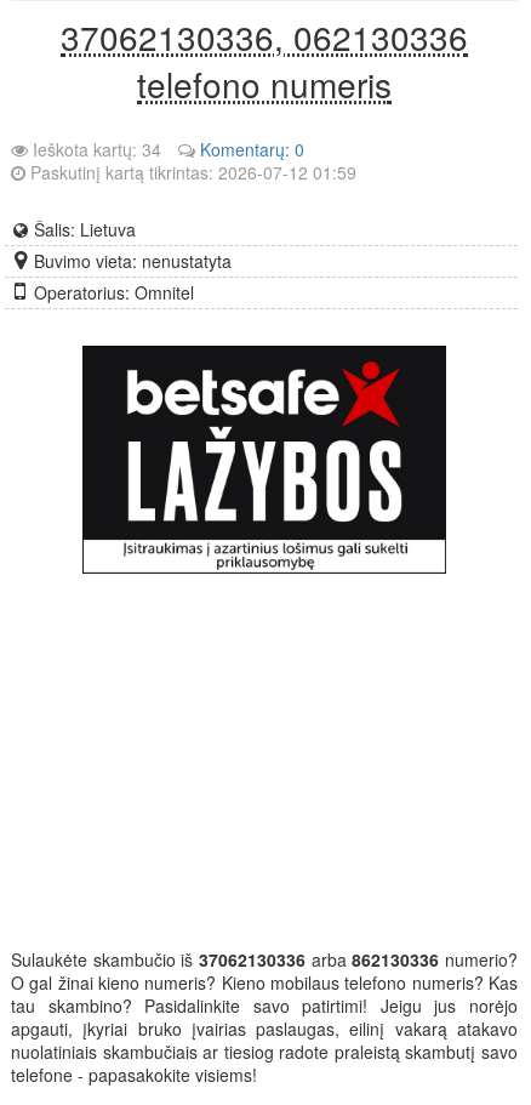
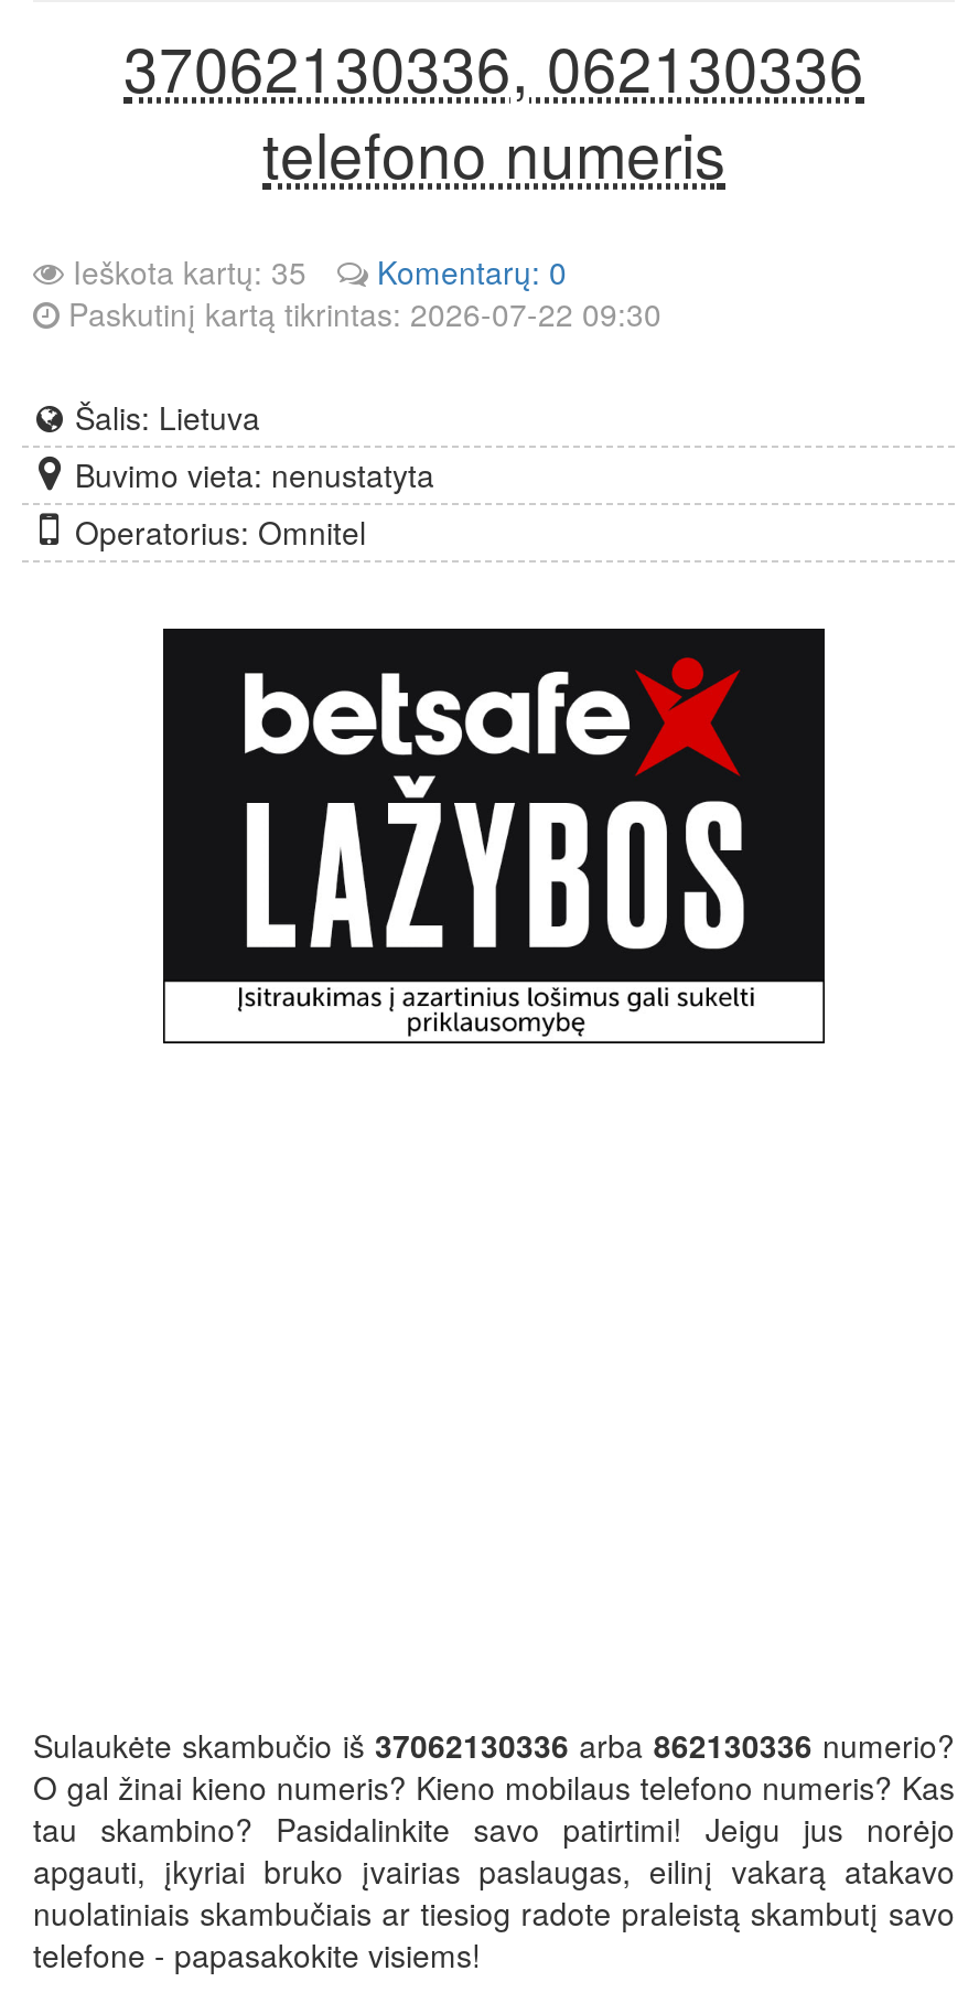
[28,137,161,161] Ieškota kartų: 34 -> [64,249,306,293] Ieškota kartų: 35
[25,160,356,184] Paskutinį kartą tikrintas: 2026-07-12 01:59 -> [60,291,661,335] Paskutinį kartą tikrintas: 2026-07-22 09:30

